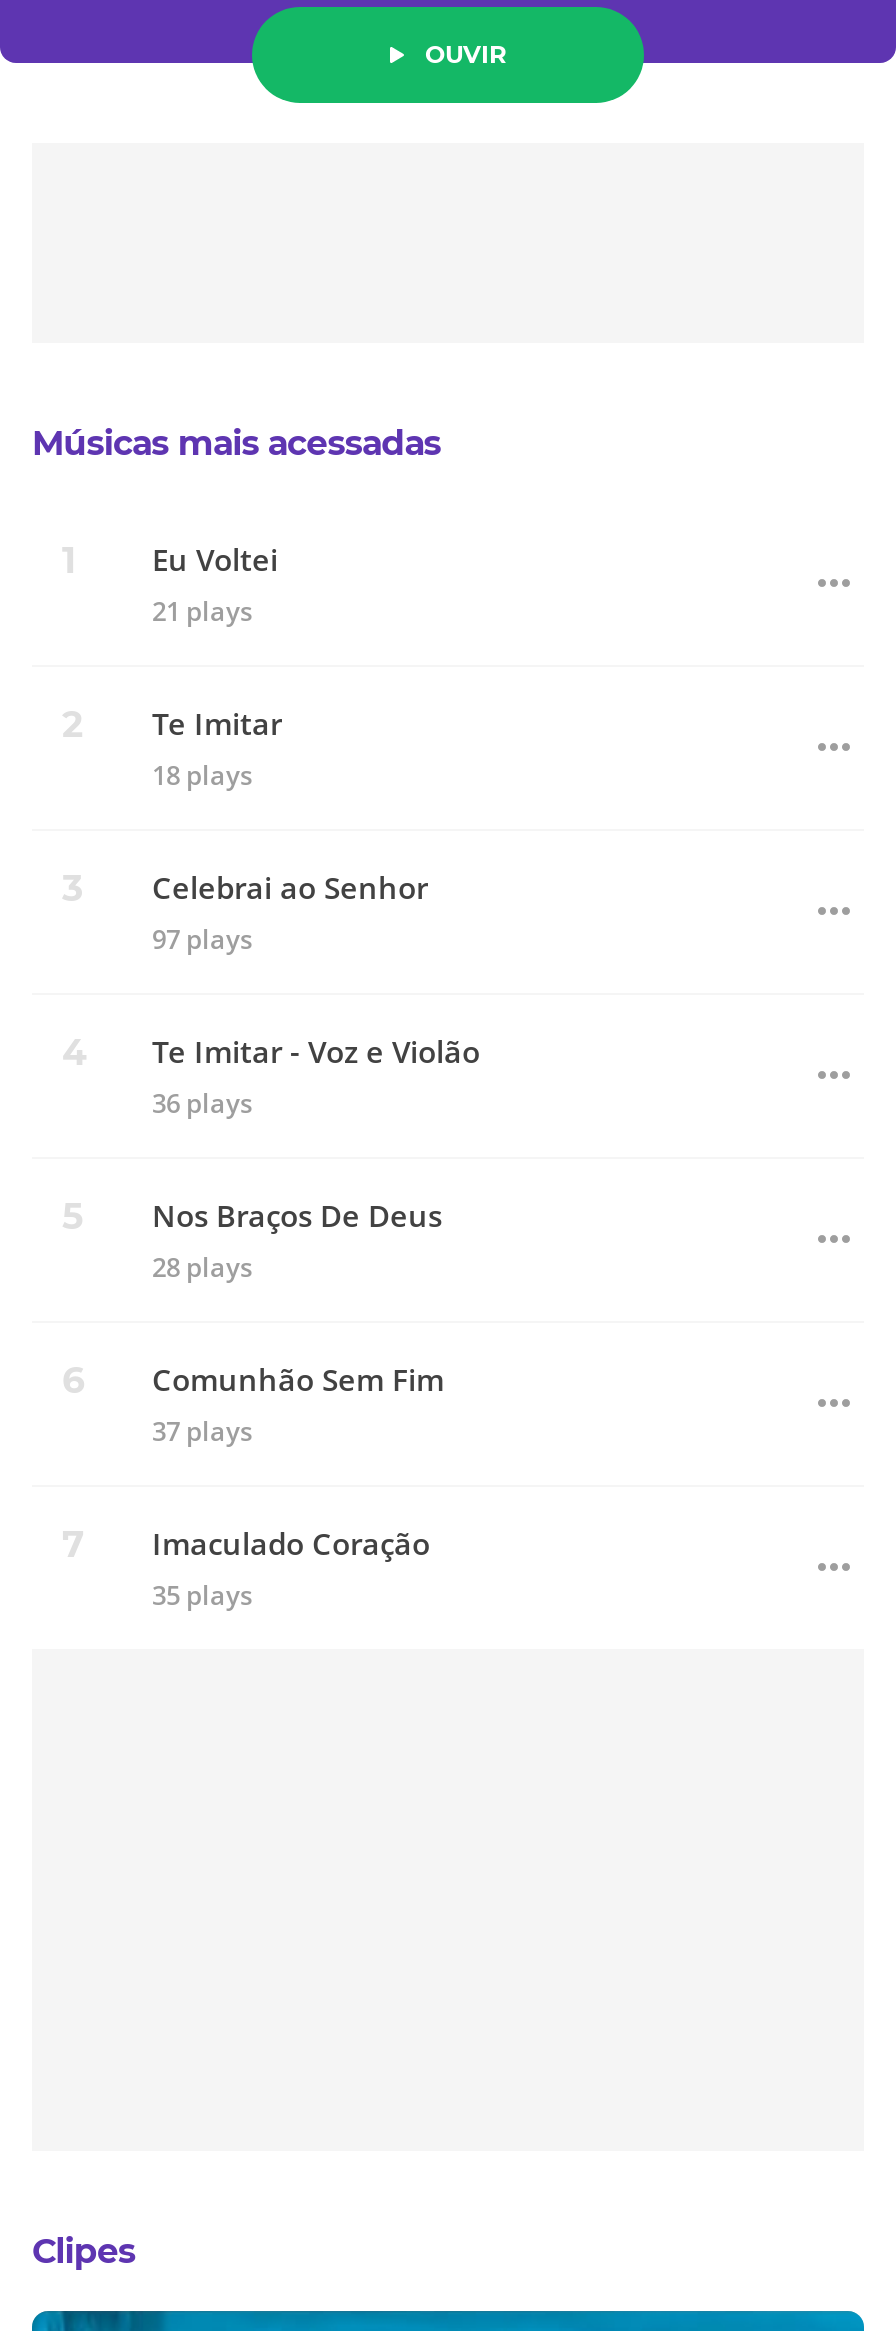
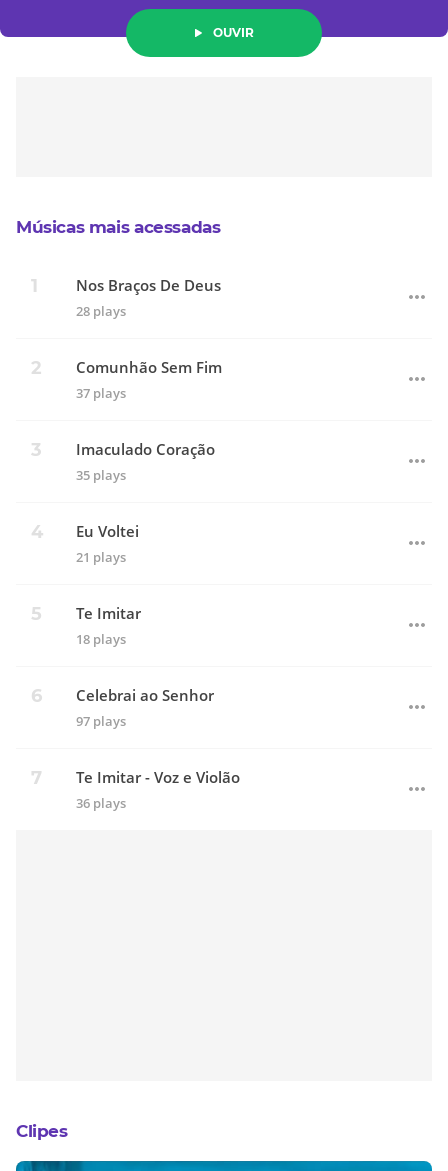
moved [152,538,480,1122] -> [76,521,240,812]: Eu Voltei | 21 plays | Te Imitar | 18 plays | Celebrai ao Senhor | 97 plays | Te Imitar - Voz e Violão | 36 plays
moved [152,1194,444,1614] -> [76,275,222,484]: Nos Braços De Deus | 28 plays | Comunhão Sem Fim | 37 plays | Imaculado Coração | 35 plays

